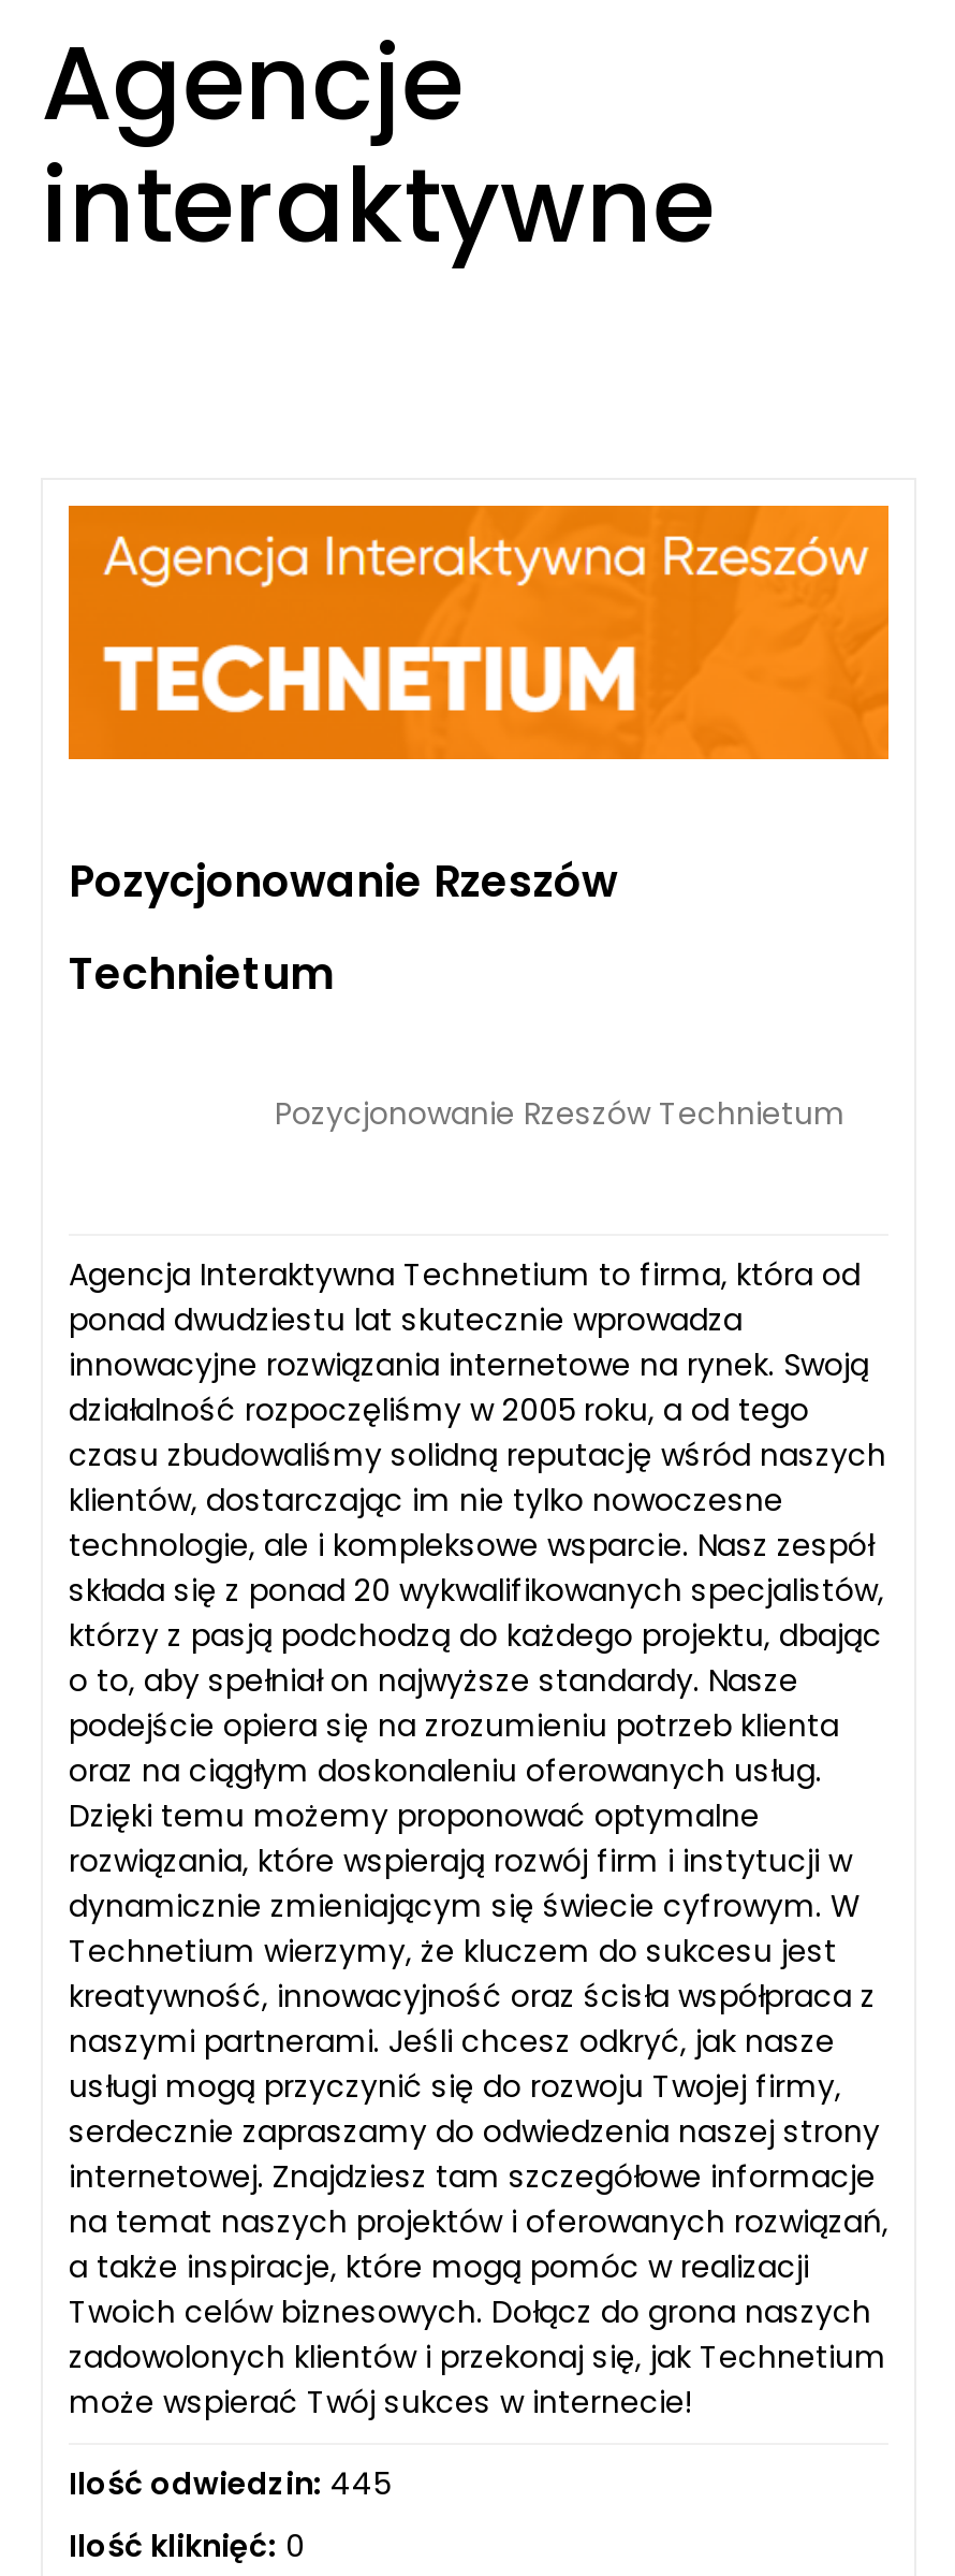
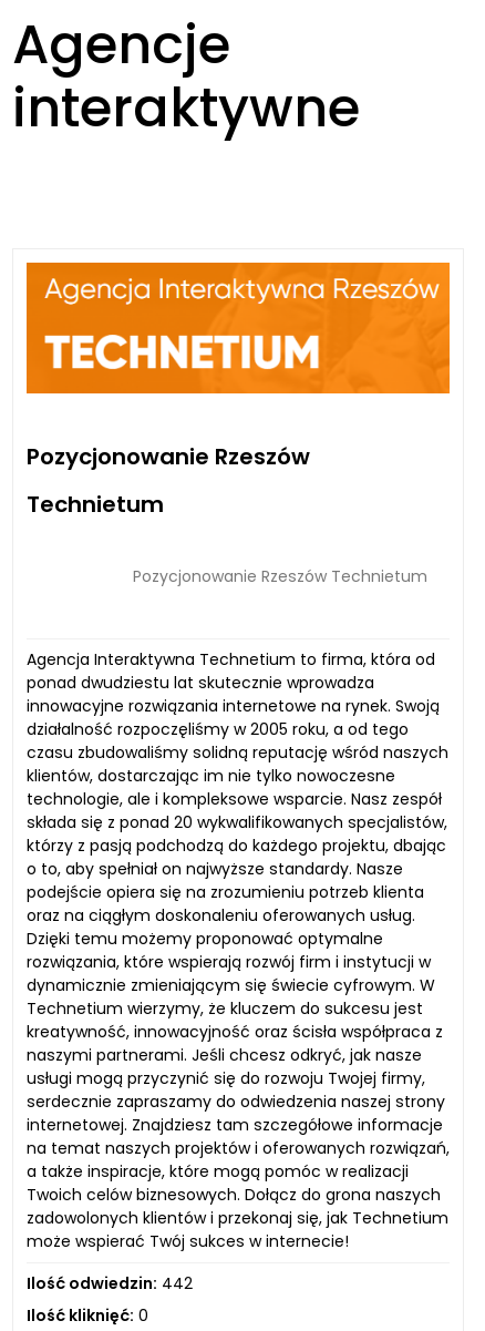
[69,2462,391,2505] Ilość odwiedzin: 445 -> [27,1272,193,1294] Ilość odwiedzin: 442

